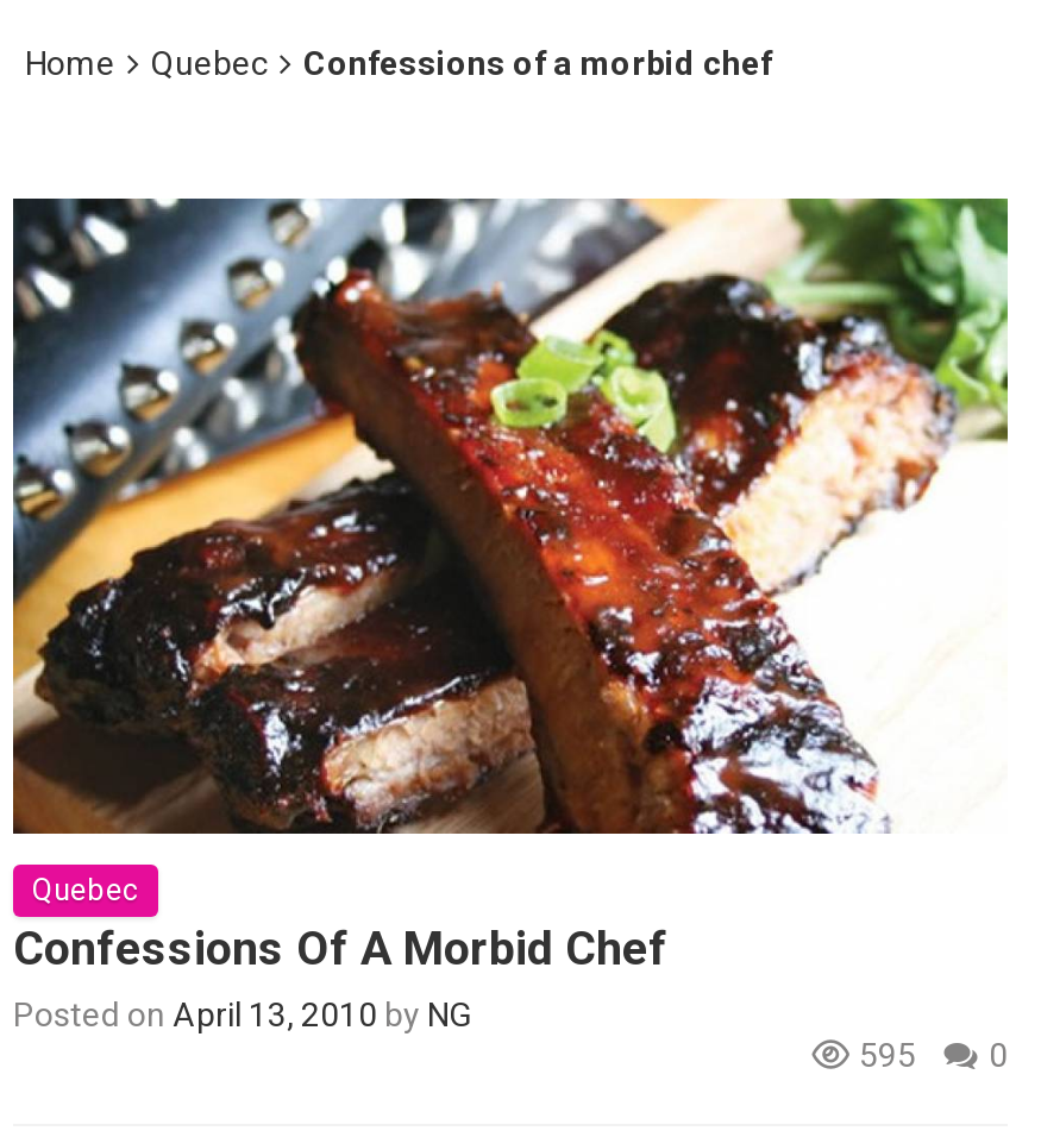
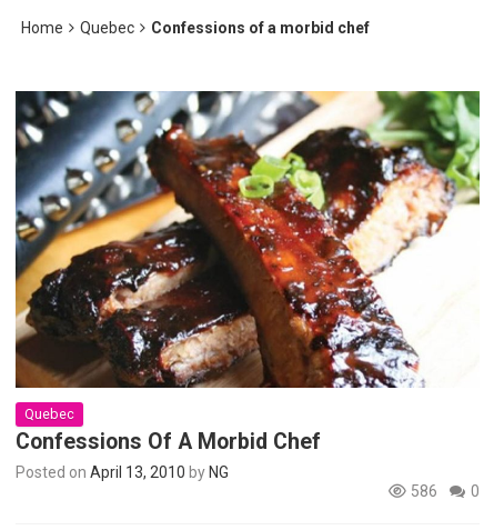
[852,1035,1008,1073] 595 0 -> [407,482,480,500] 586 0

